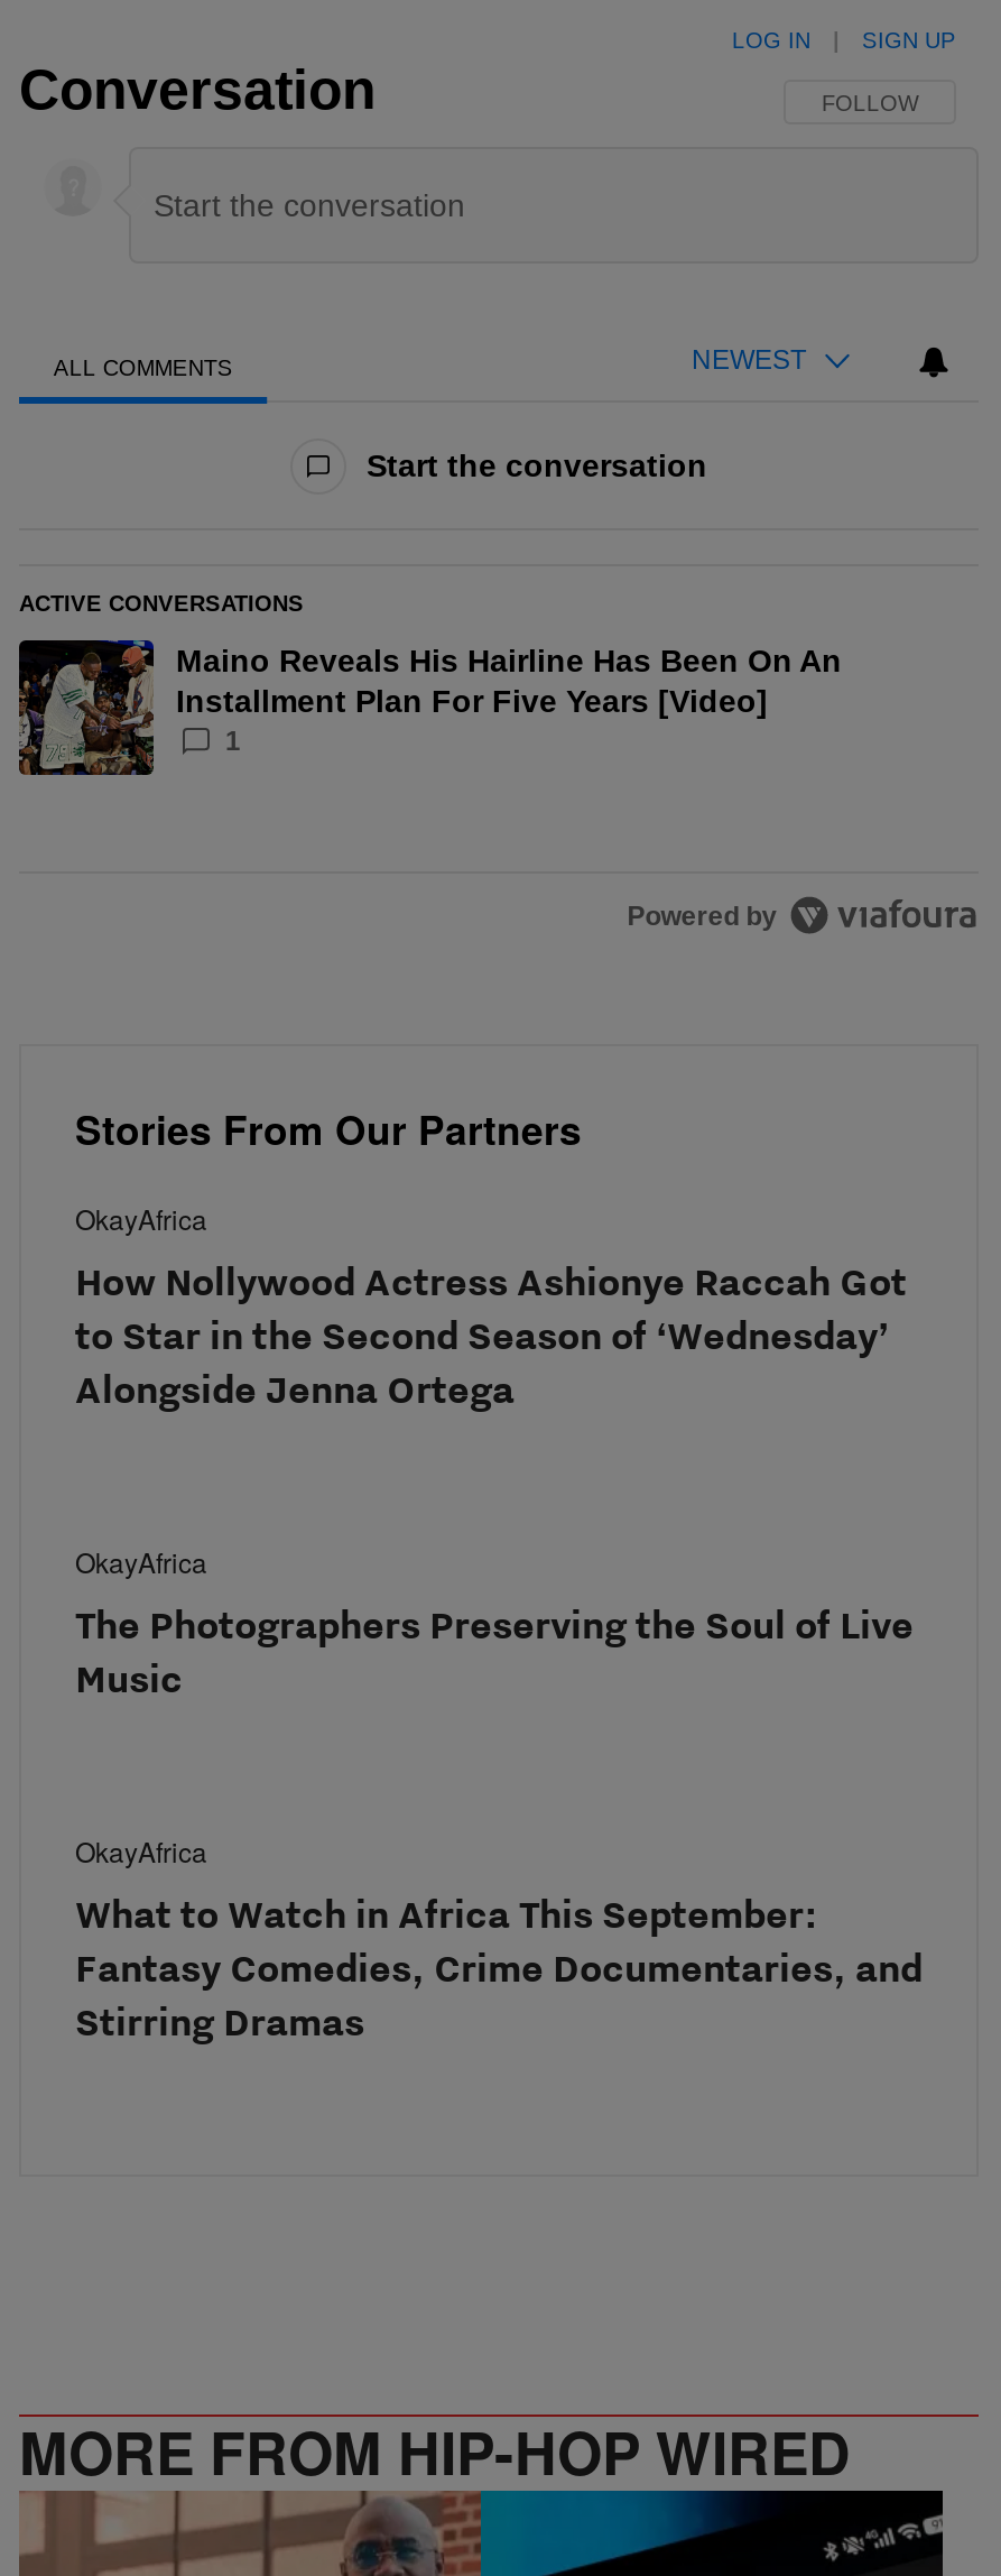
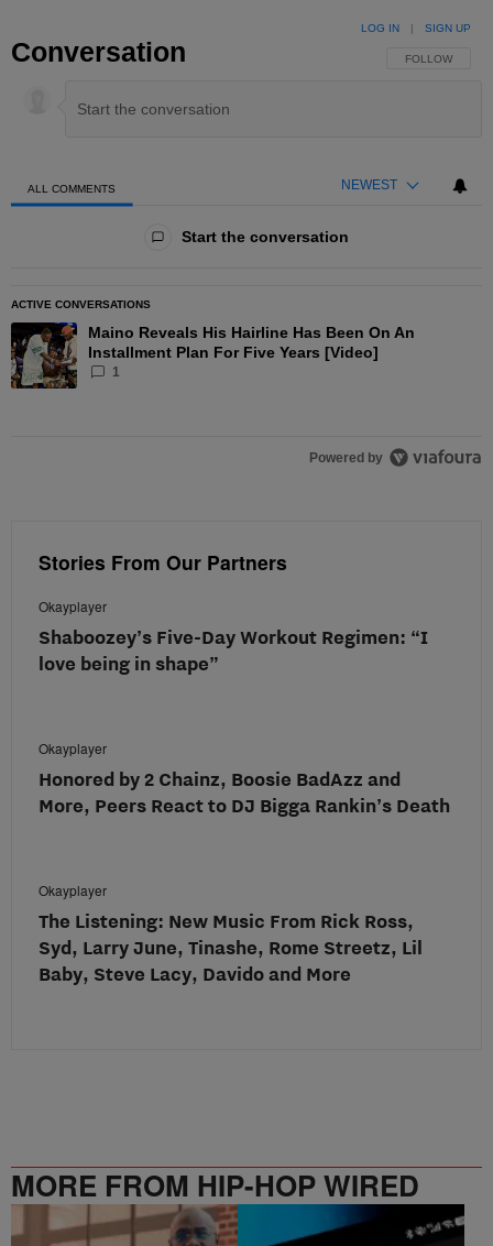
[75,1199,907,1412] OkayAfrica | How Nollywood Actress Ashionye Raccah Got | to Star in the Second Season of ‘Wednesday’ | Alongside Jenna Ortega -> [39,597,428,675] Okayplayer | Shaboozey’s Five-Day Workout Regimen: “I | love being in shape”
[75,1542,914,1701] OkayAfrica | The Photographers Preserving the Soul of Live | Music -> [39,739,450,817] Okayplayer | Honored by 2 Chainz, Boosie BadAzz and | More, Peers React to DJ Bigga Rankin’s Death
[75,1831,923,2044] OkayAfrica | What to Watch in Africa This September: | Fantasy Comedies, Crime Documentaries, and | Stirring Dramas -> [39,881,423,985] Okayplayer | The Listening: New Music From Rick Ross, | Syd, Larry June, Tinashe, Rome Streetz, Lil | Baby, Steve Lacy, Davido and More

